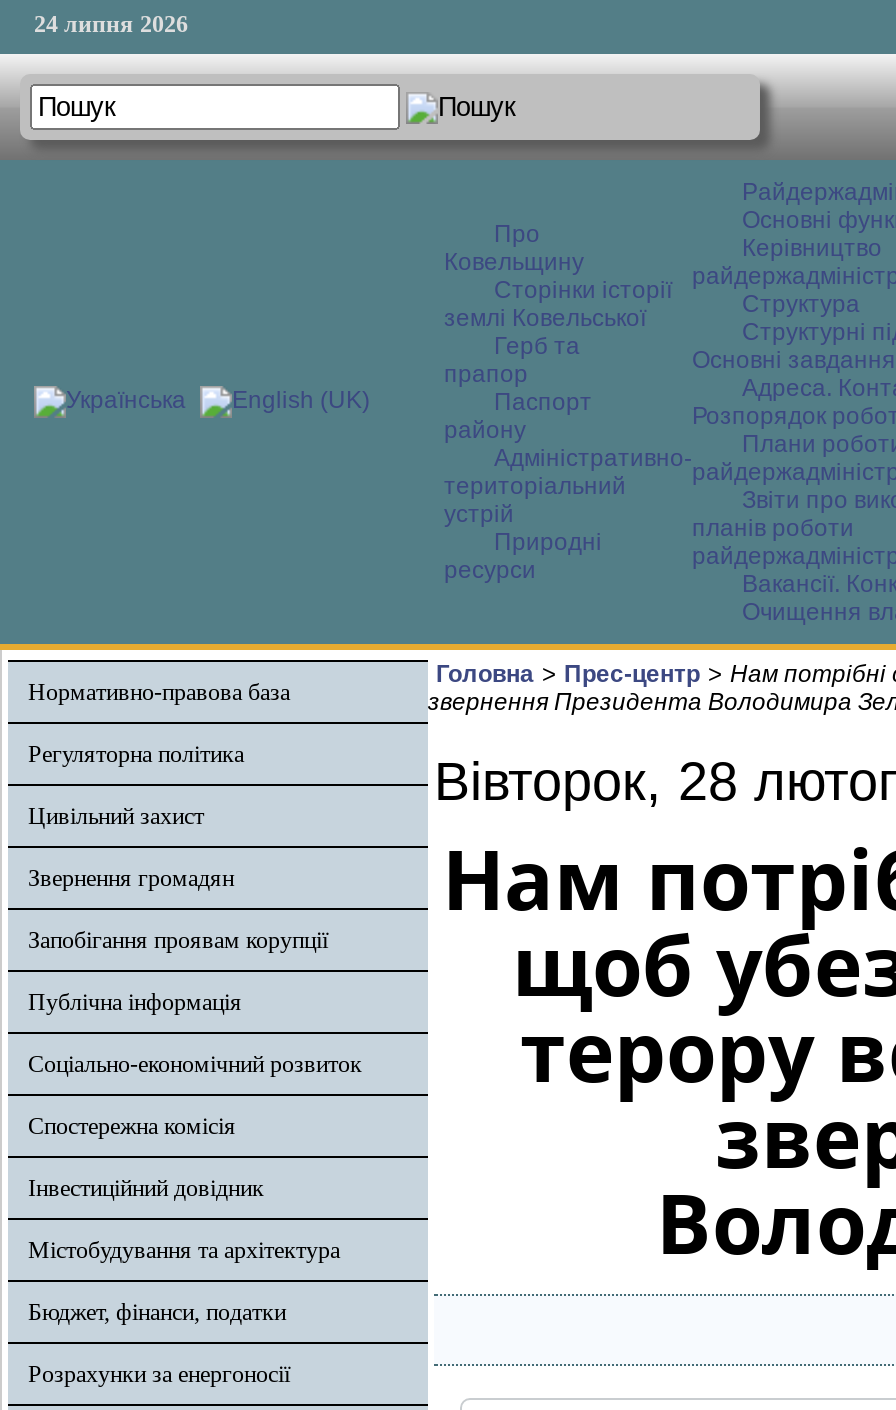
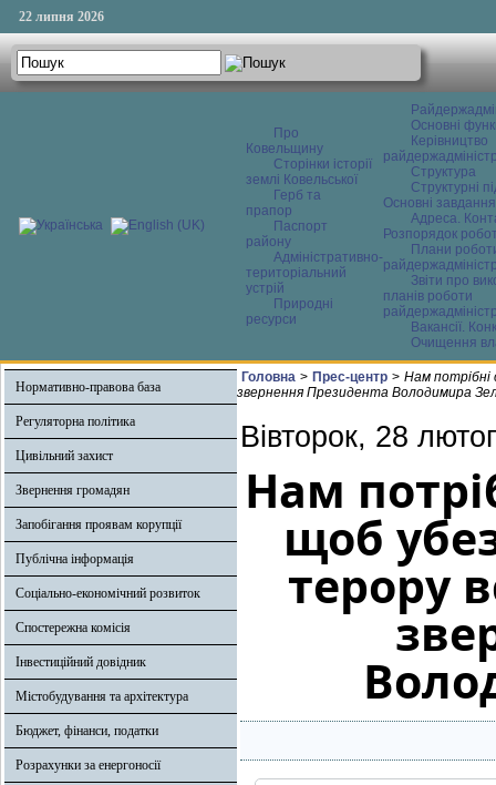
[34,10,188,38] 24 липня 2026 -> [19,9,104,24] 22 липня 2026

